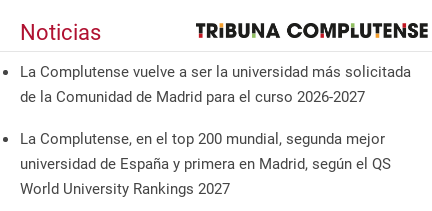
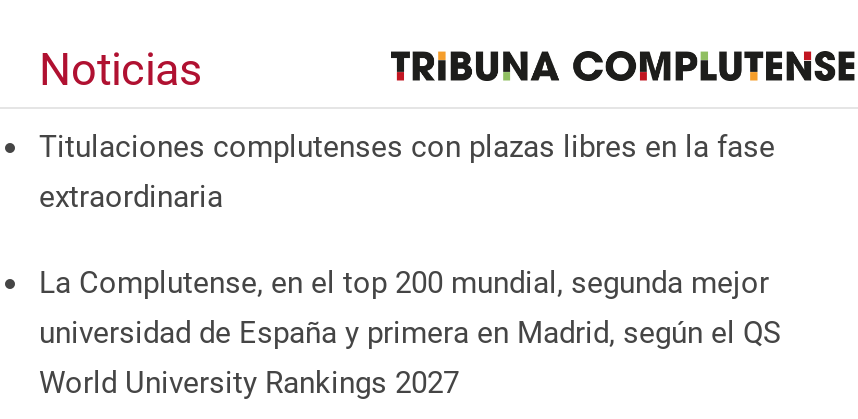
[20,63,411,106] La Complutense vuelve a ser la universidad más solicitada | de la Comunidad de Madrid para el curso 2026-2027 -> [39,130,775,216] Titulaciones complutenses con plazas libres en la fase | extraordinaria

